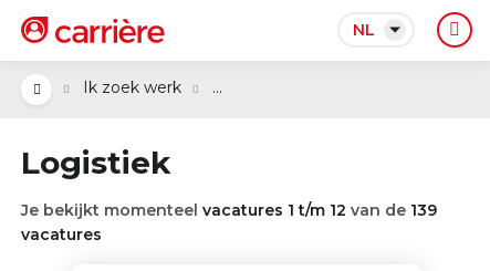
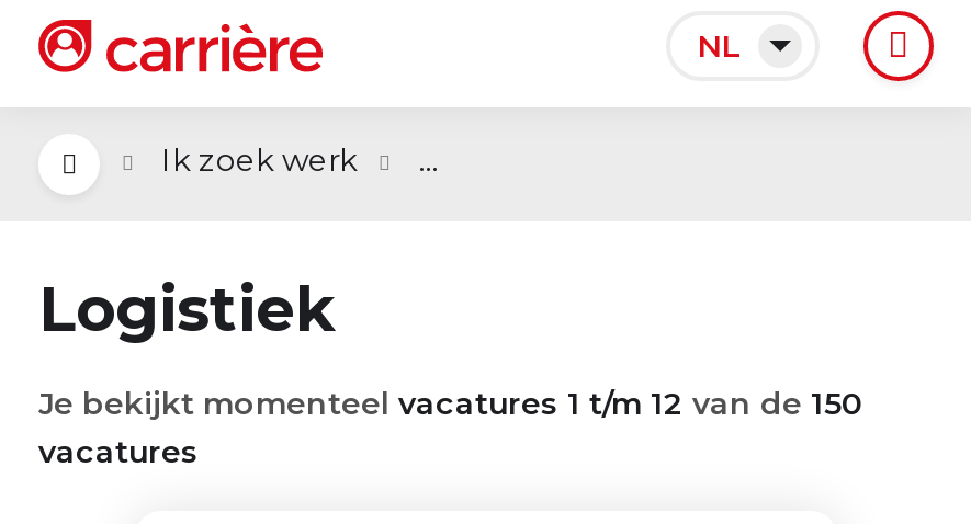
[21,200,437,220] Je bekijkt momenteel vacatures 1 t/m 12 van de 139 -> [38,384,863,423] Je bekijkt momenteel vacatures 1 t/m 12 van de 150

